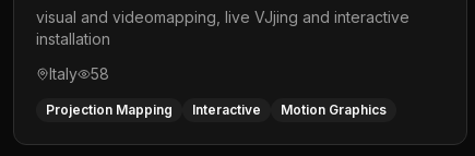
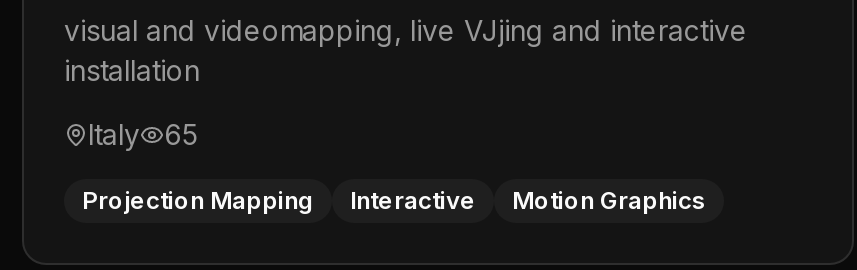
[49,64,109,83] Italy 58 -> [88,117,198,151] Italy 65

